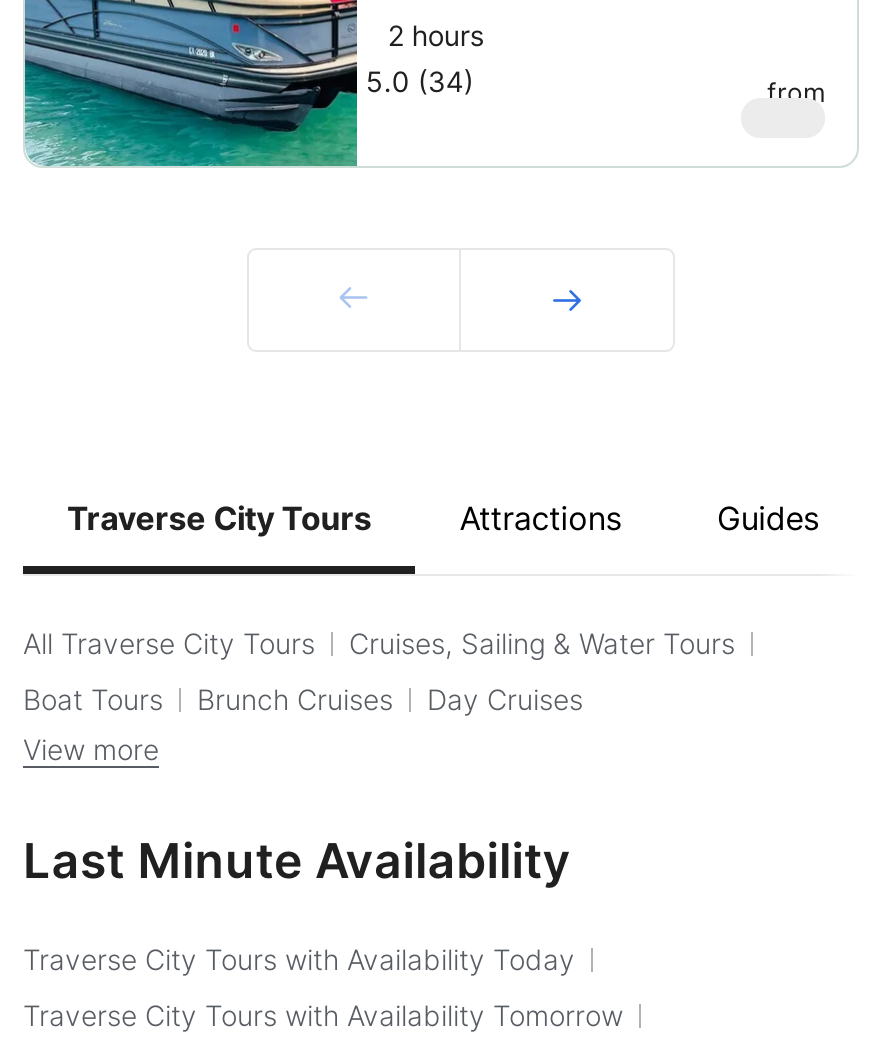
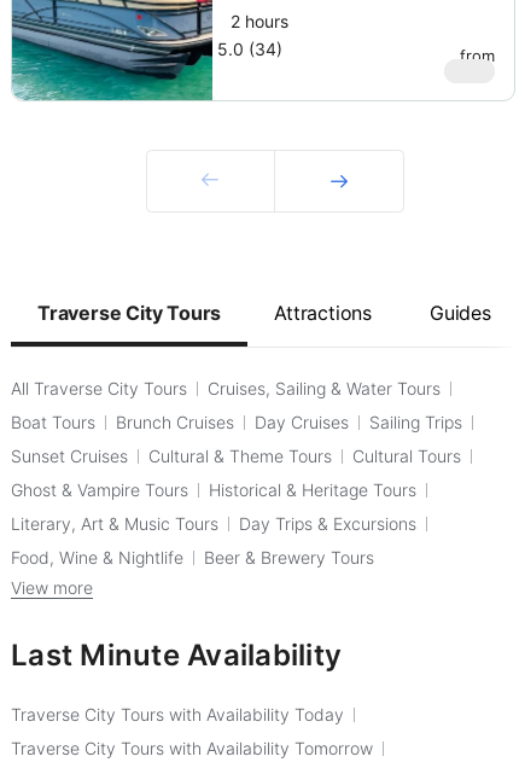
none -> [11,411,462,567] Sailing Trips | Sunset Cruises | Cultural & Theme Tours | Cultural Tours | Ghost & Vampire Tours | Historical & Heritage Tours | Literary, Art & Music Tours | Day Trips & Excursions | Food, Wine & Nightlife | Beer & Brewery Tours

